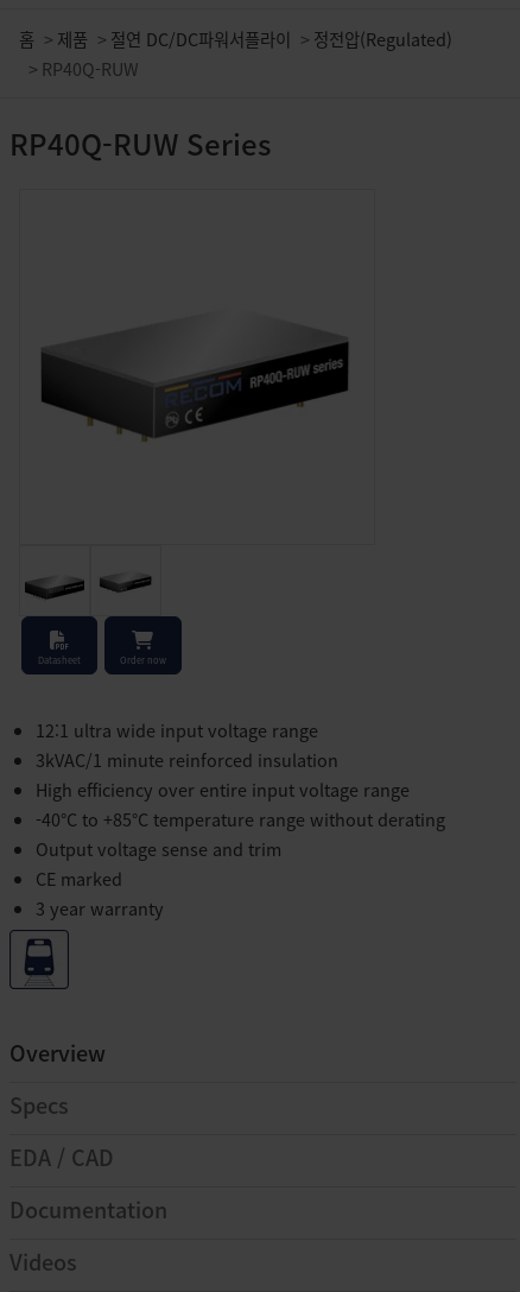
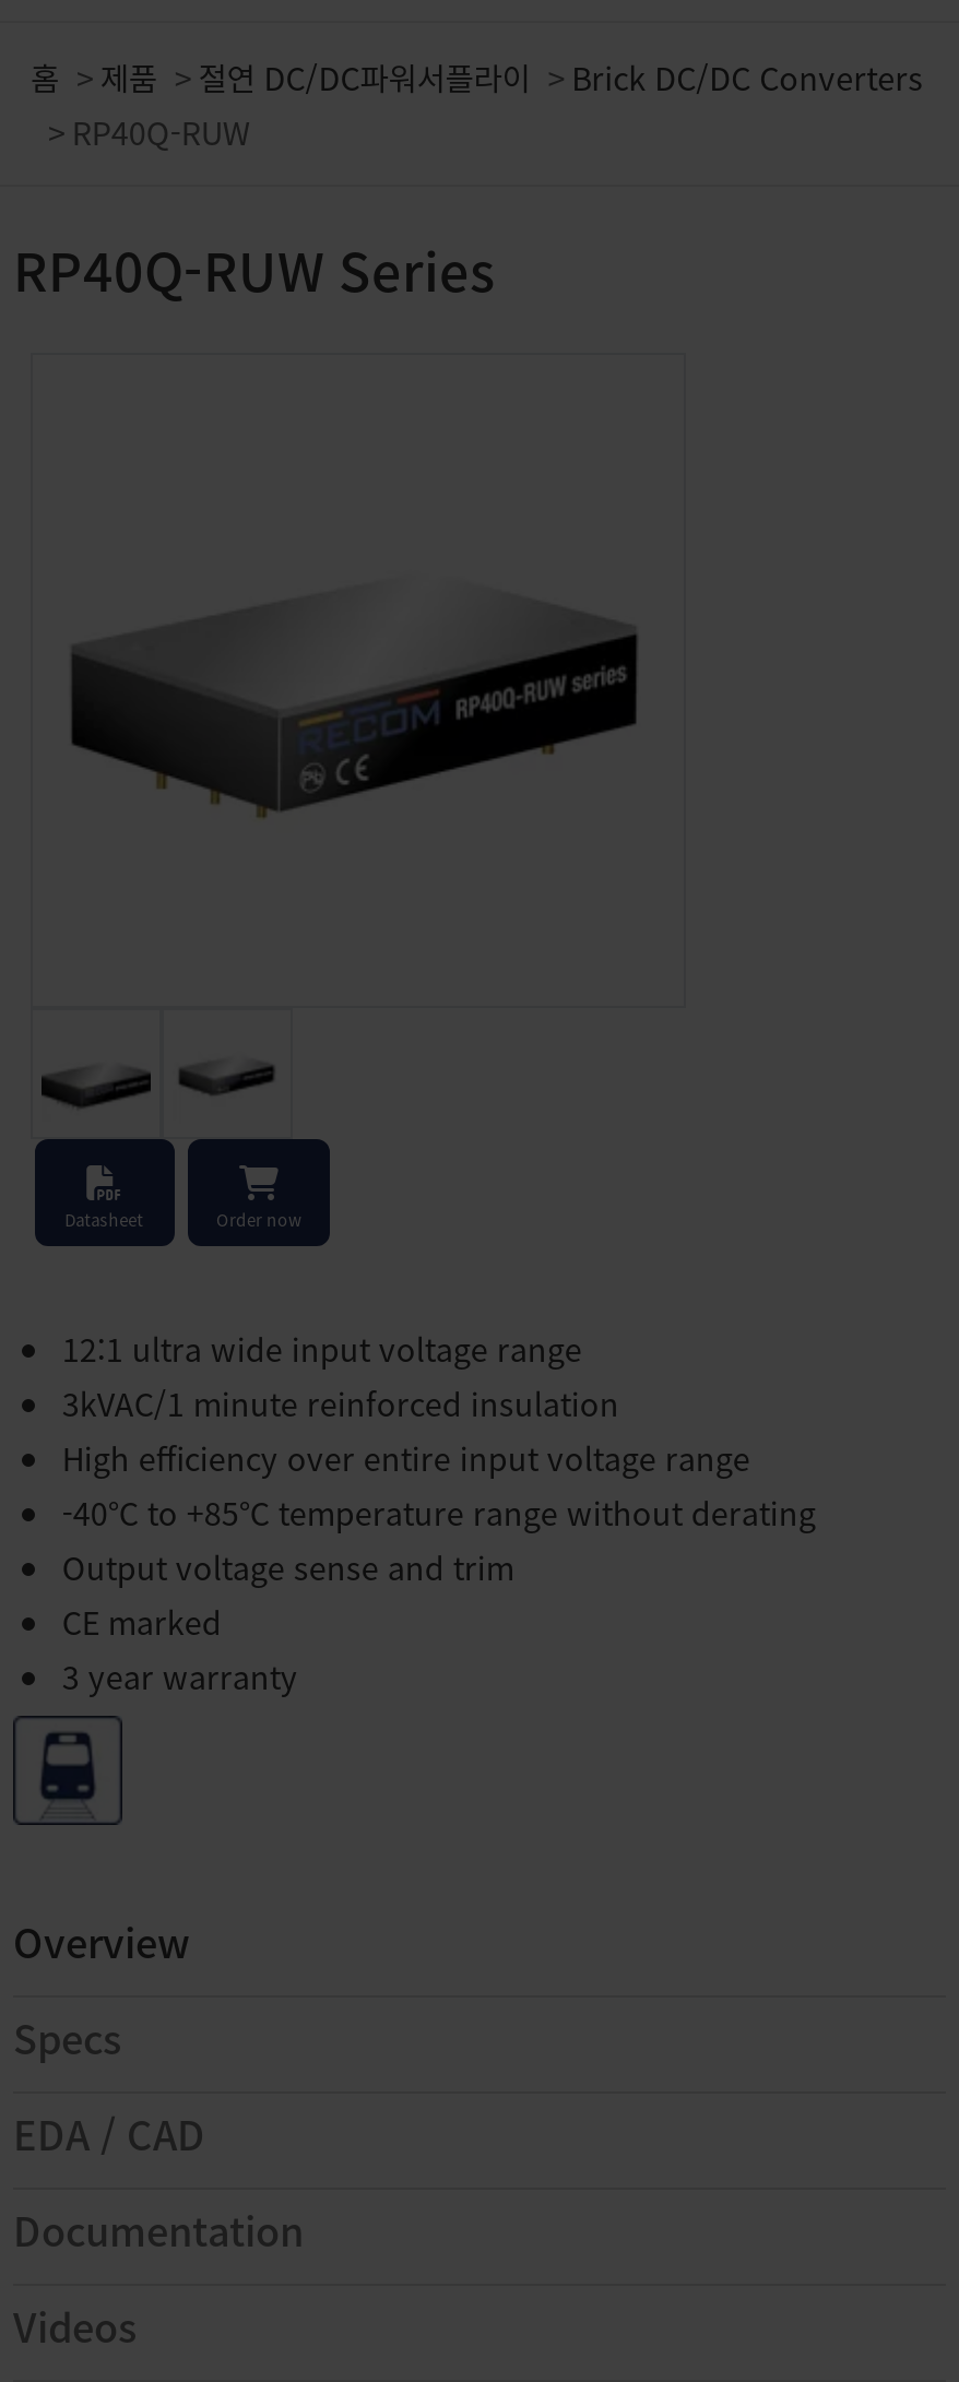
[313,26,452,51] 정전압(Regulated) -> [571,54,923,100] Brick DC/DC Converters

